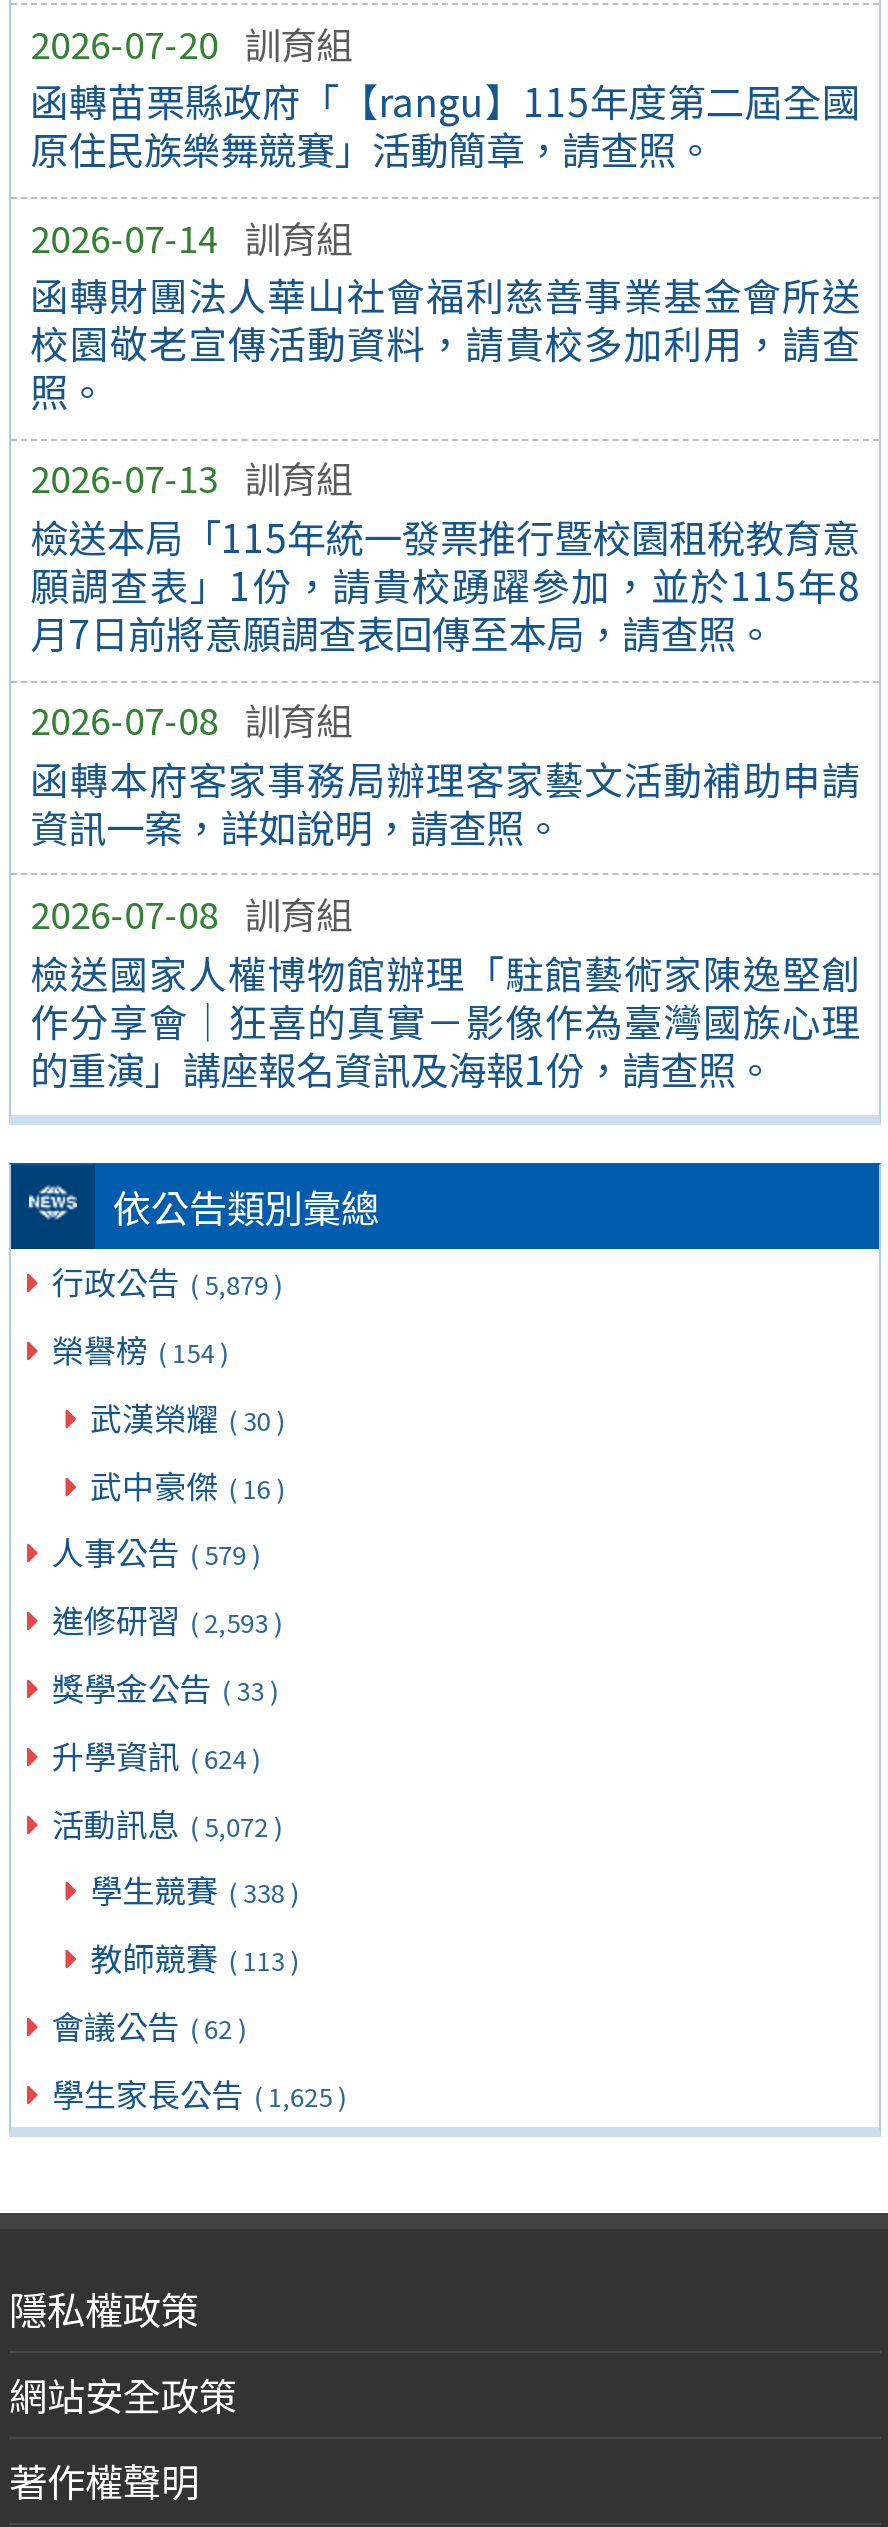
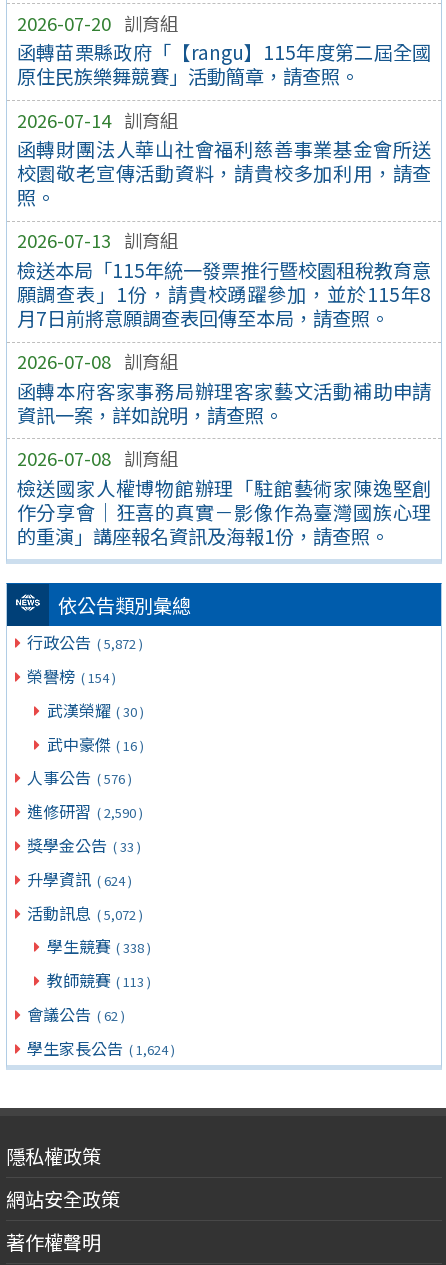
[52,1257,282,1305] 行政公告 ( 5,879 ) -> [27,630,143,654] 行政公告 ( 5,872 )
[52,1528,260,1576] 人事公告 ( 579 ) -> [27,765,132,789] 人事公告 ( 576 )
[52,1595,282,1643] 進修研習 ( 2,593 ) -> [27,799,143,823] 進修研習 ( 2,590 )
[52,2068,346,2116] 學生家長公告 ( 1,625 ) -> [27,1036,175,1060] 學生家長公告 ( 1,624 )

